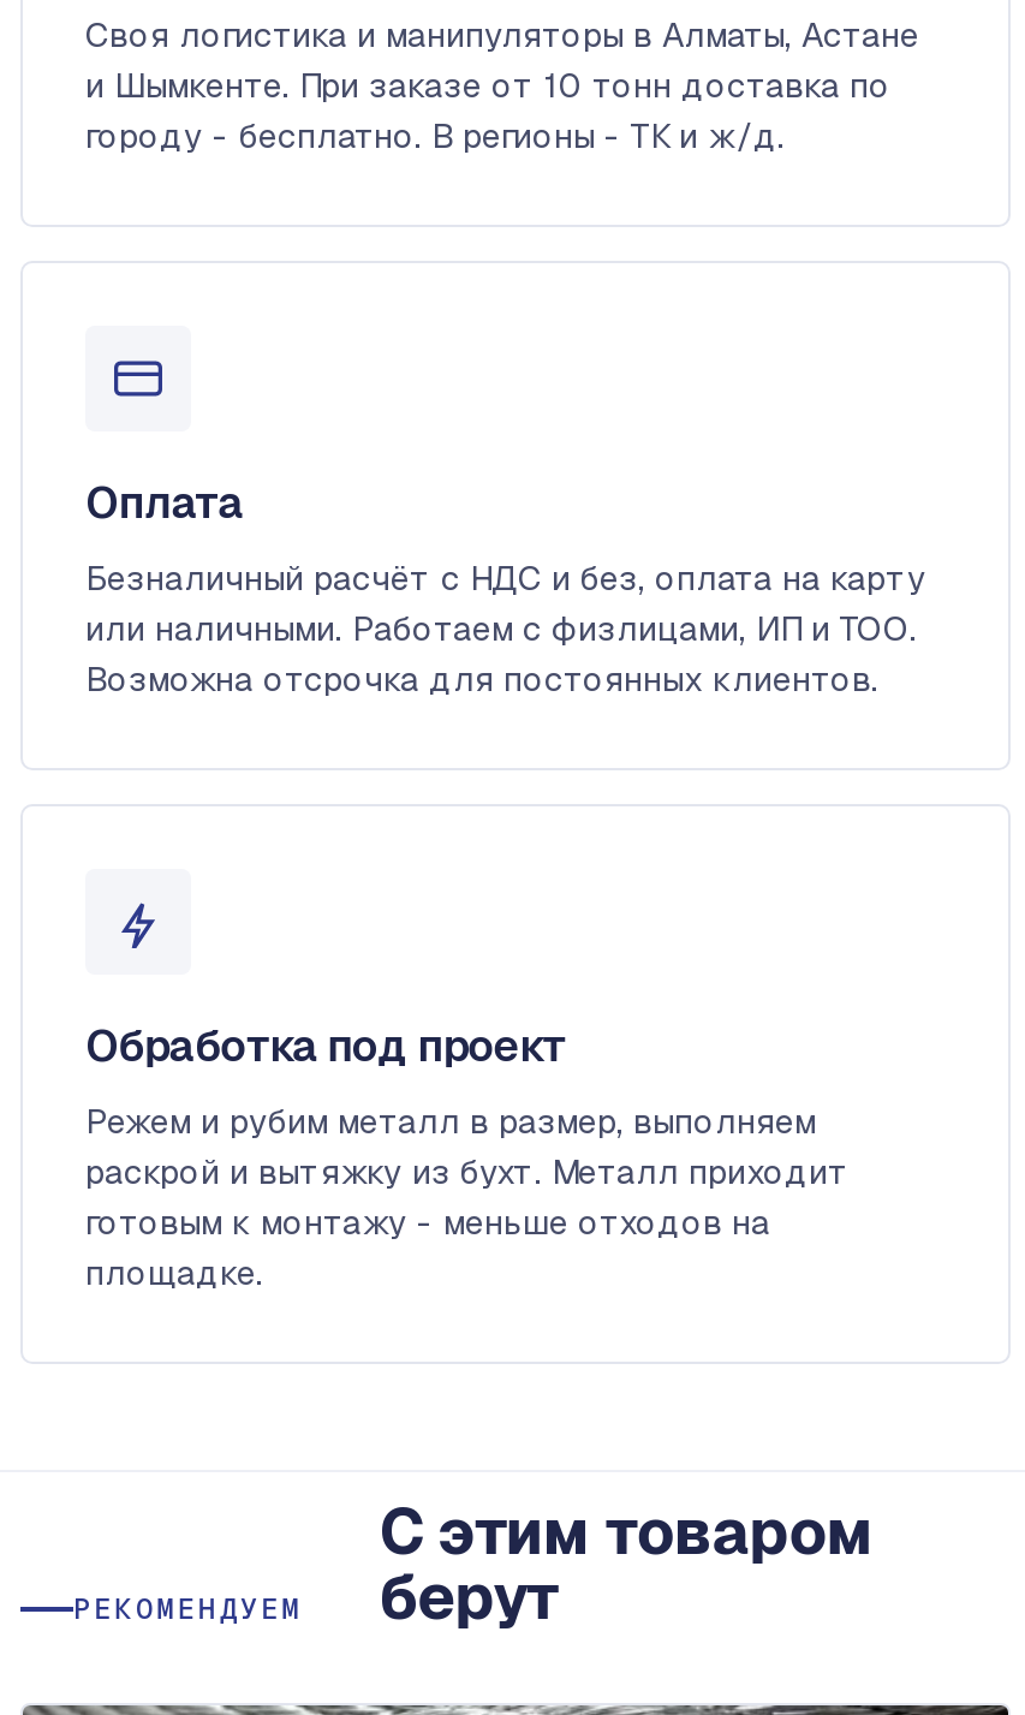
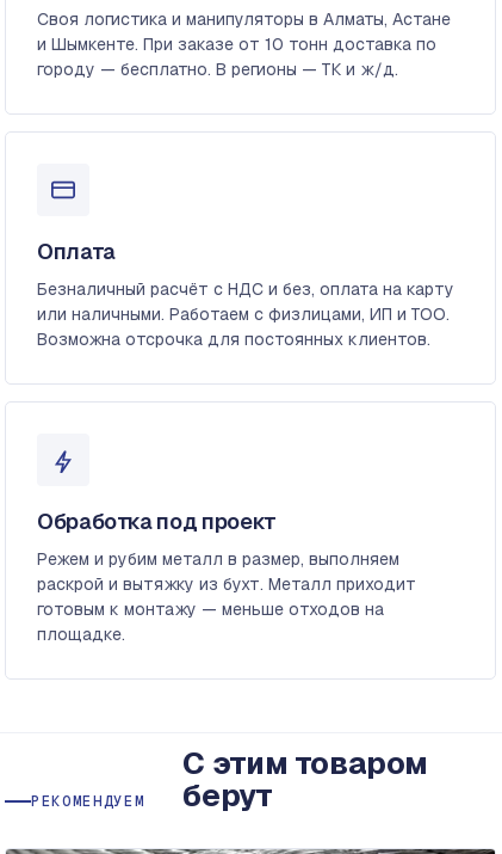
[85,114,785,157] городу - бесплатно. В регионы - ТК и ж/д. -> [37,59,398,80] городу — бесплатно. В регионы — ТК и ж/д.
[85,1201,770,1244] готовым к монтажу - меньше отходов на -> [37,598,384,620] готовым к монтажу — меньше отходов на

